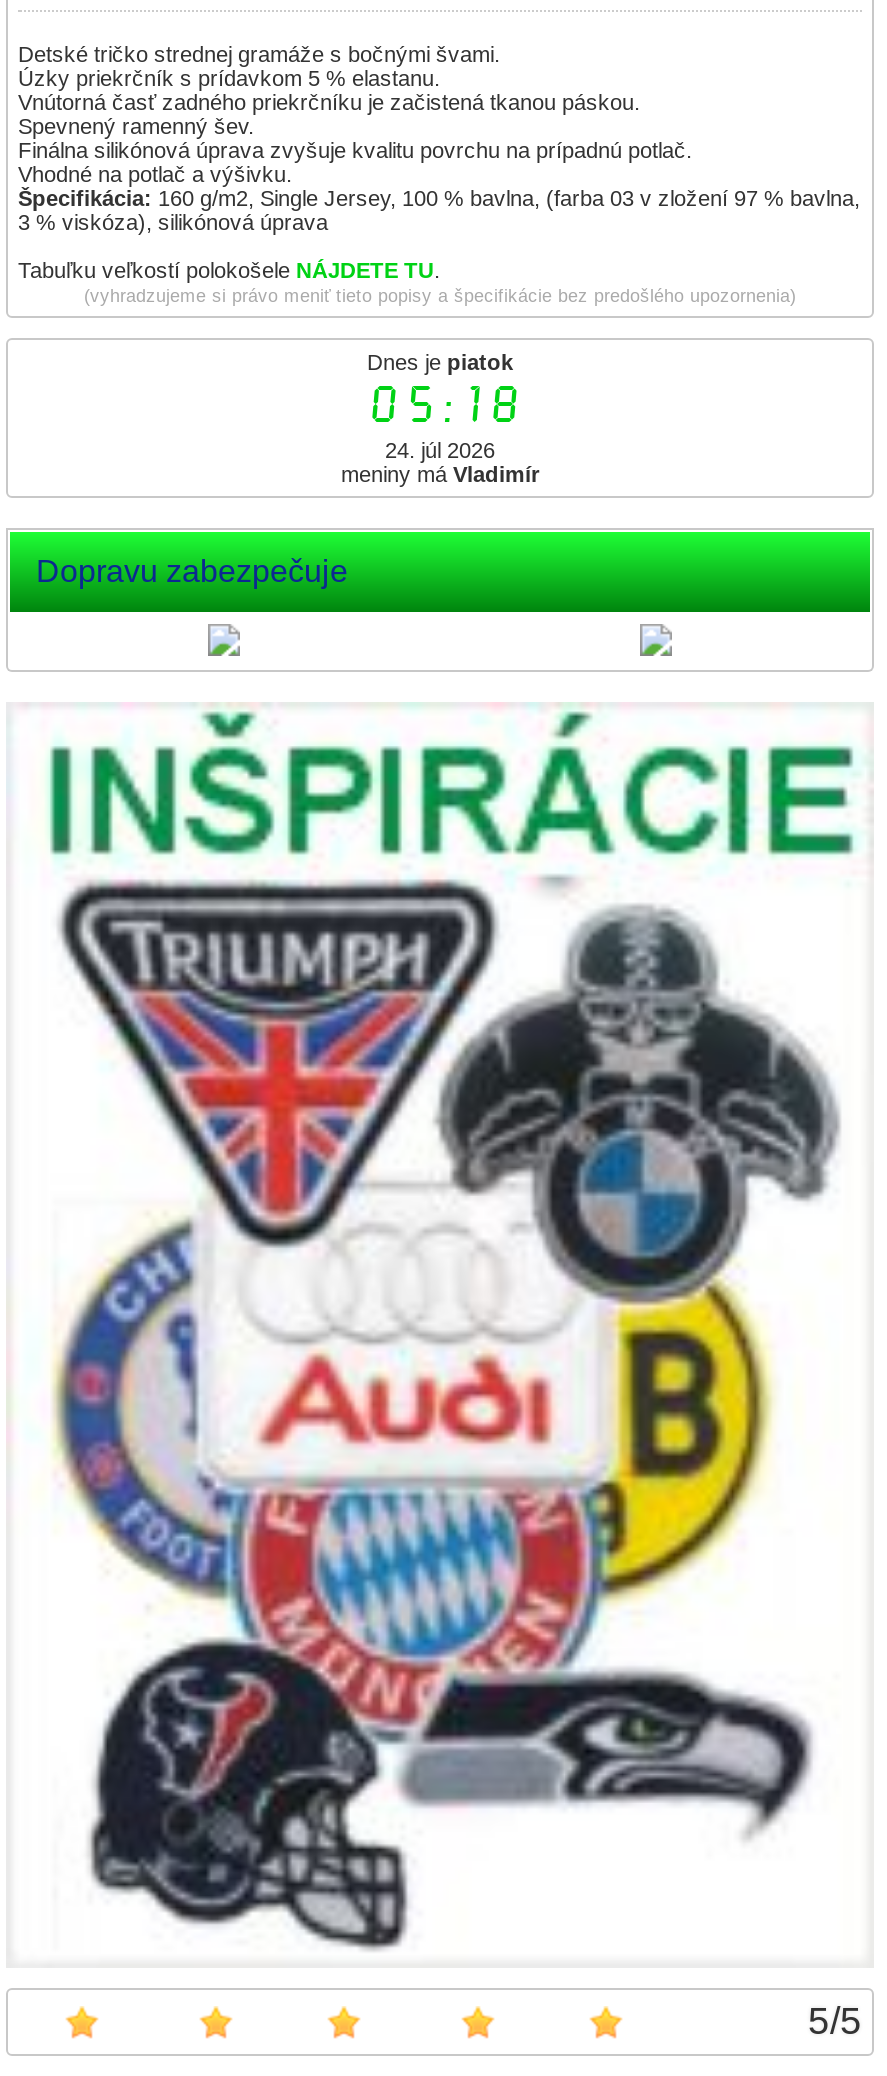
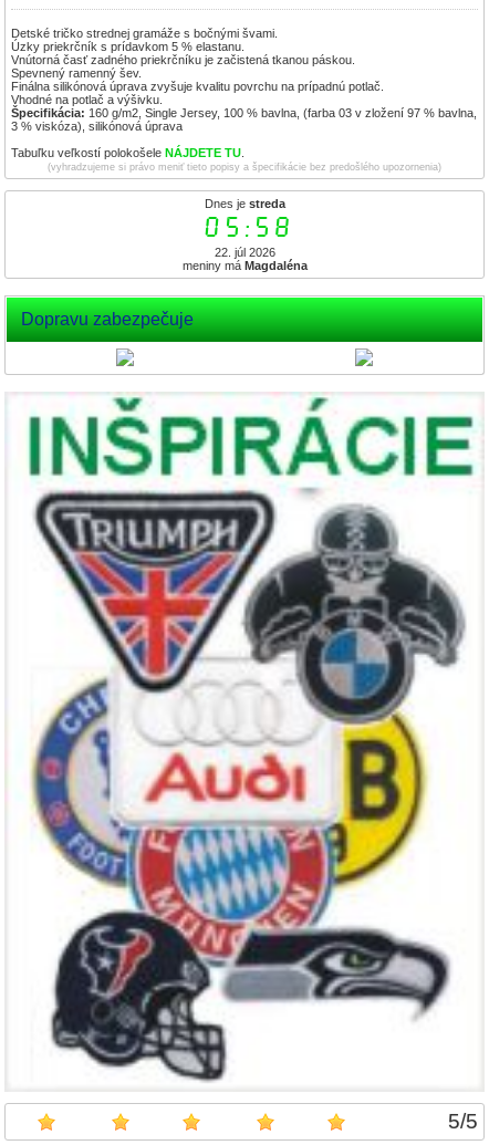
[367,349,513,373] Dnes je piatok -> [204,197,285,210] Dnes je streda
[361,373,519,437] 05:18 -> [199,210,290,245] 05:58
[385,437,495,461] 24. júl 2026 -> [214,245,275,259] 22. júl 2026
[341,461,539,485] meniny má Vladimír -> [182,259,307,272] meniny má Magdaléna

